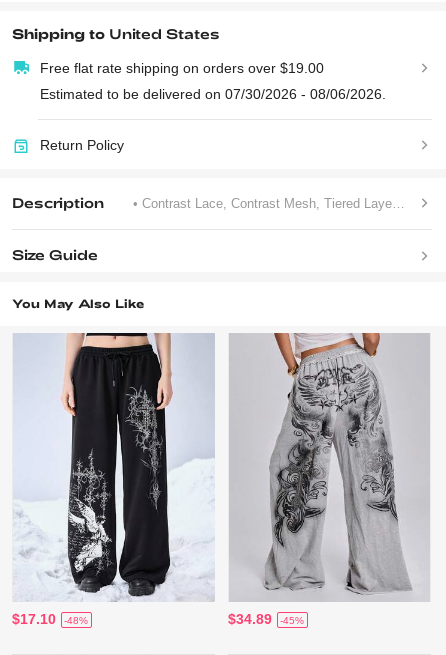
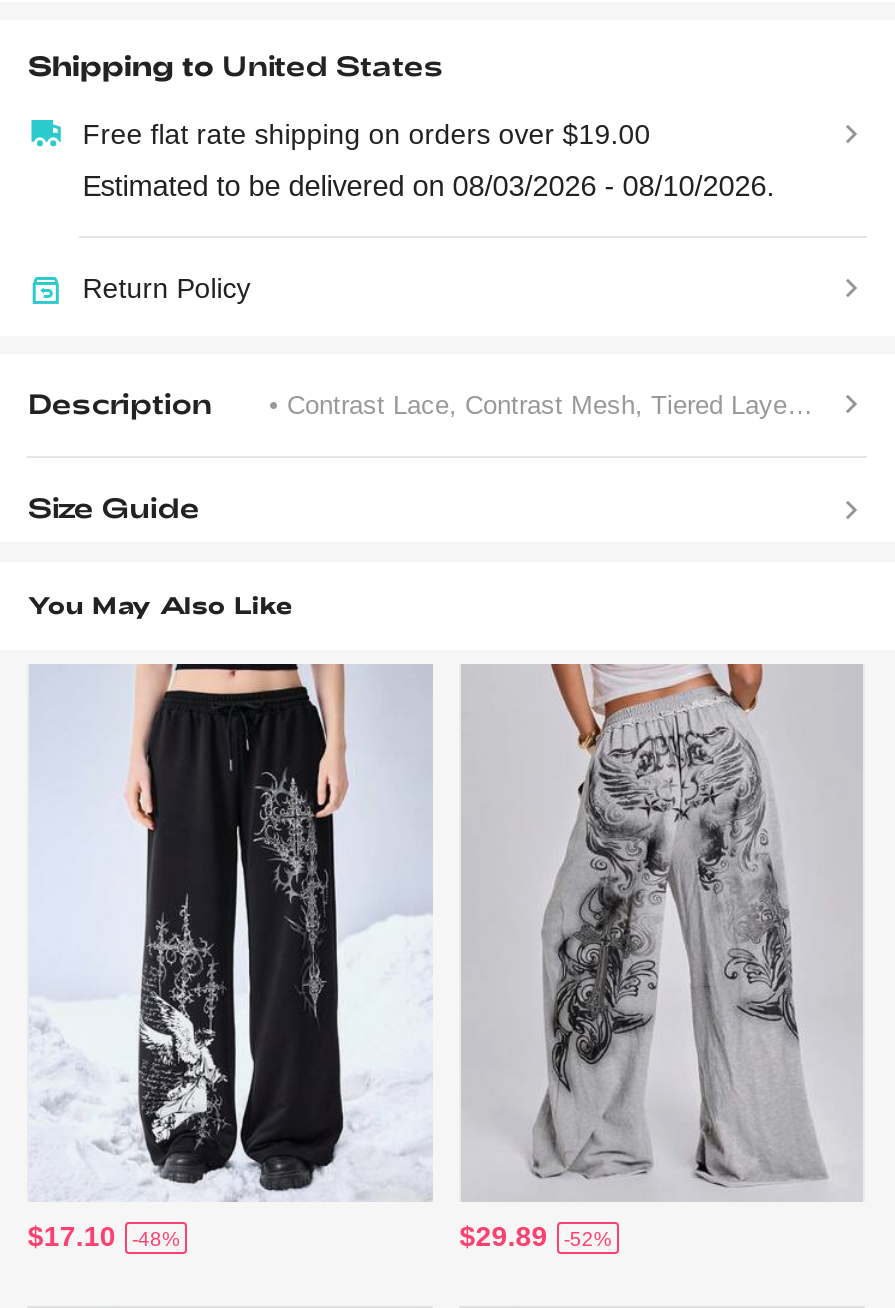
[40,86,386,102] Estimated to be delivered on 07/30/2026 - 08/06/2026. -> [82,170,774,202] Estimated to be delivered on 08/03/2026 - 08/10/2026.
[228,611,272,627] $34.89 -> [459,1221,547,1253] $29.89
[280,615,304,626] -45% -> [564,1227,612,1249] -52%

